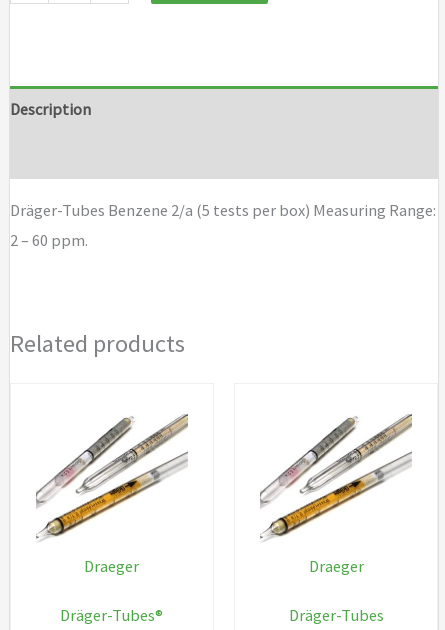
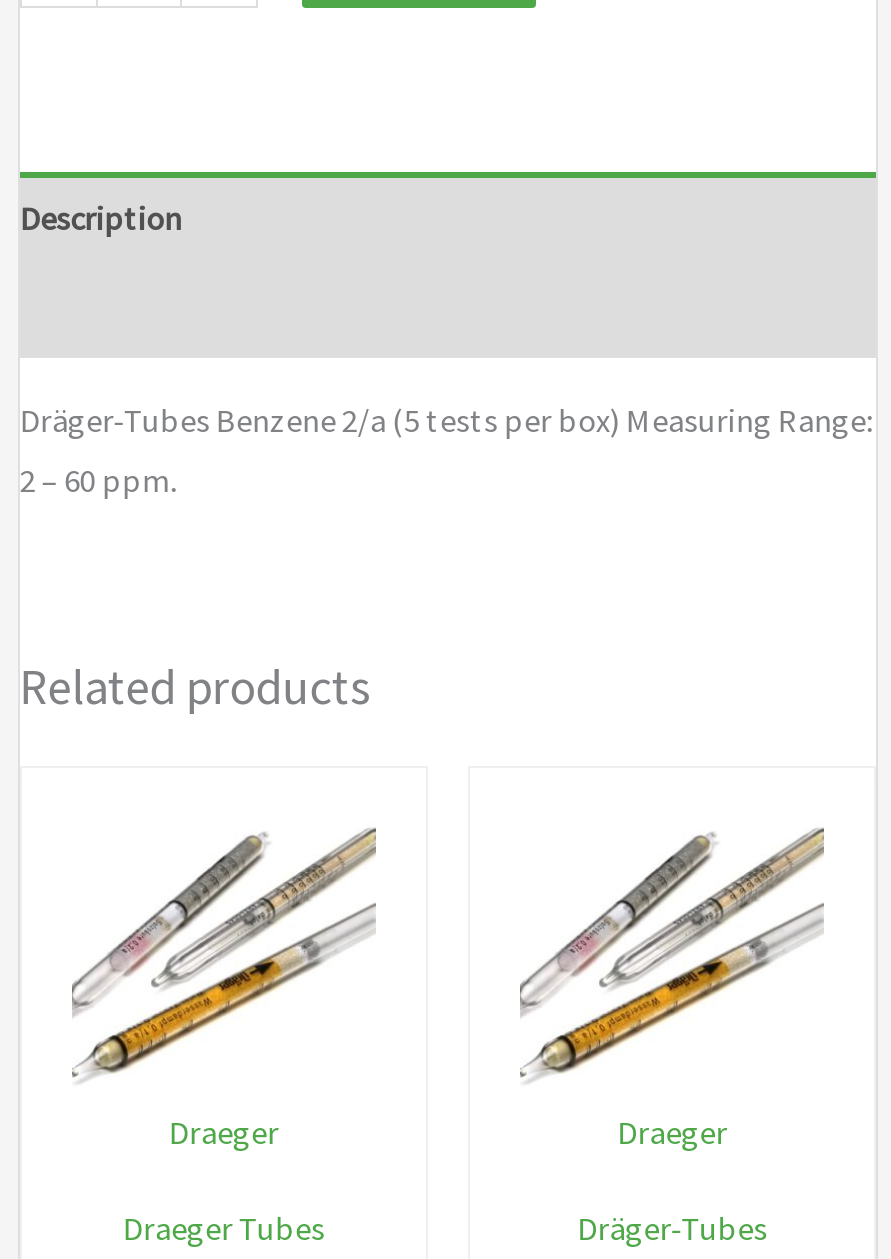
[60,605,163,625] Dräger-Tubes® -> [123,1209,325,1249] Draeger Tubes

